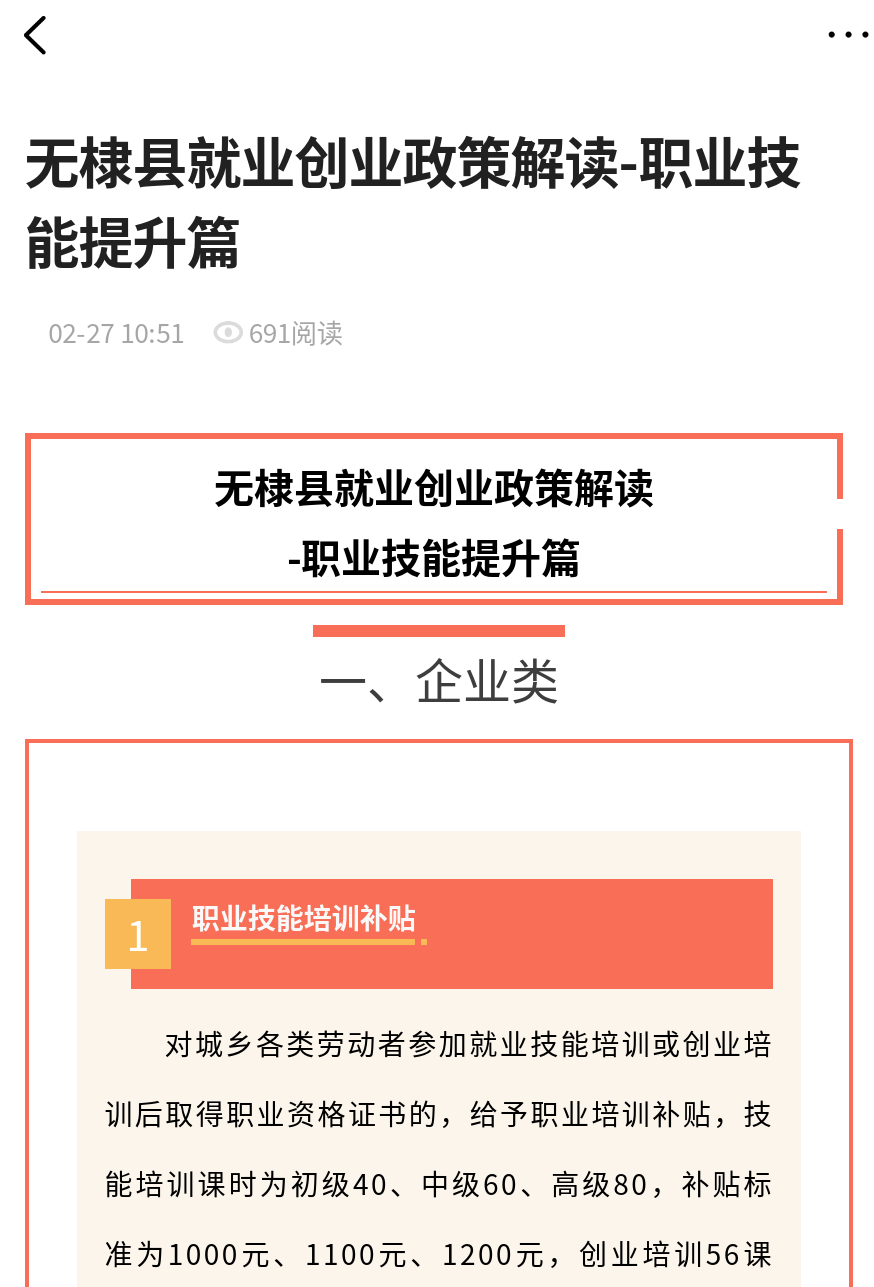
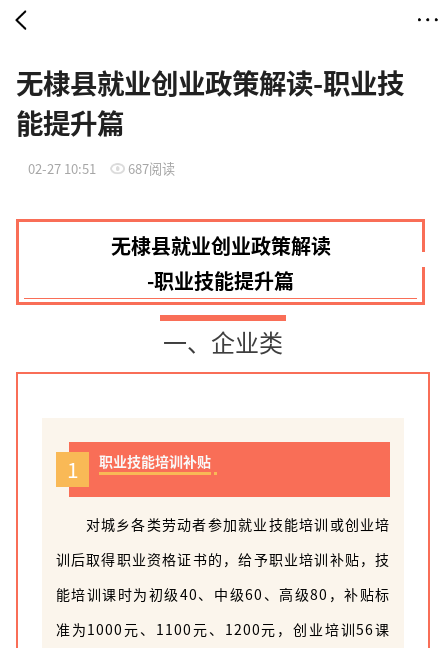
[48,313,343,351] 02-27 10:51 691阅读 -> [28,159,175,178] 02-27 10:51 687阅读

